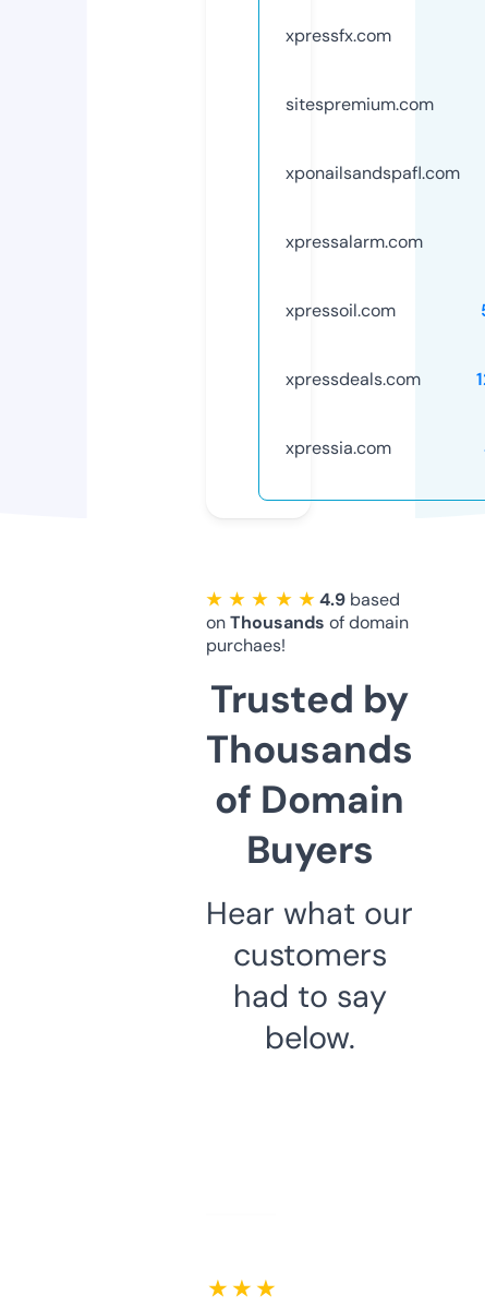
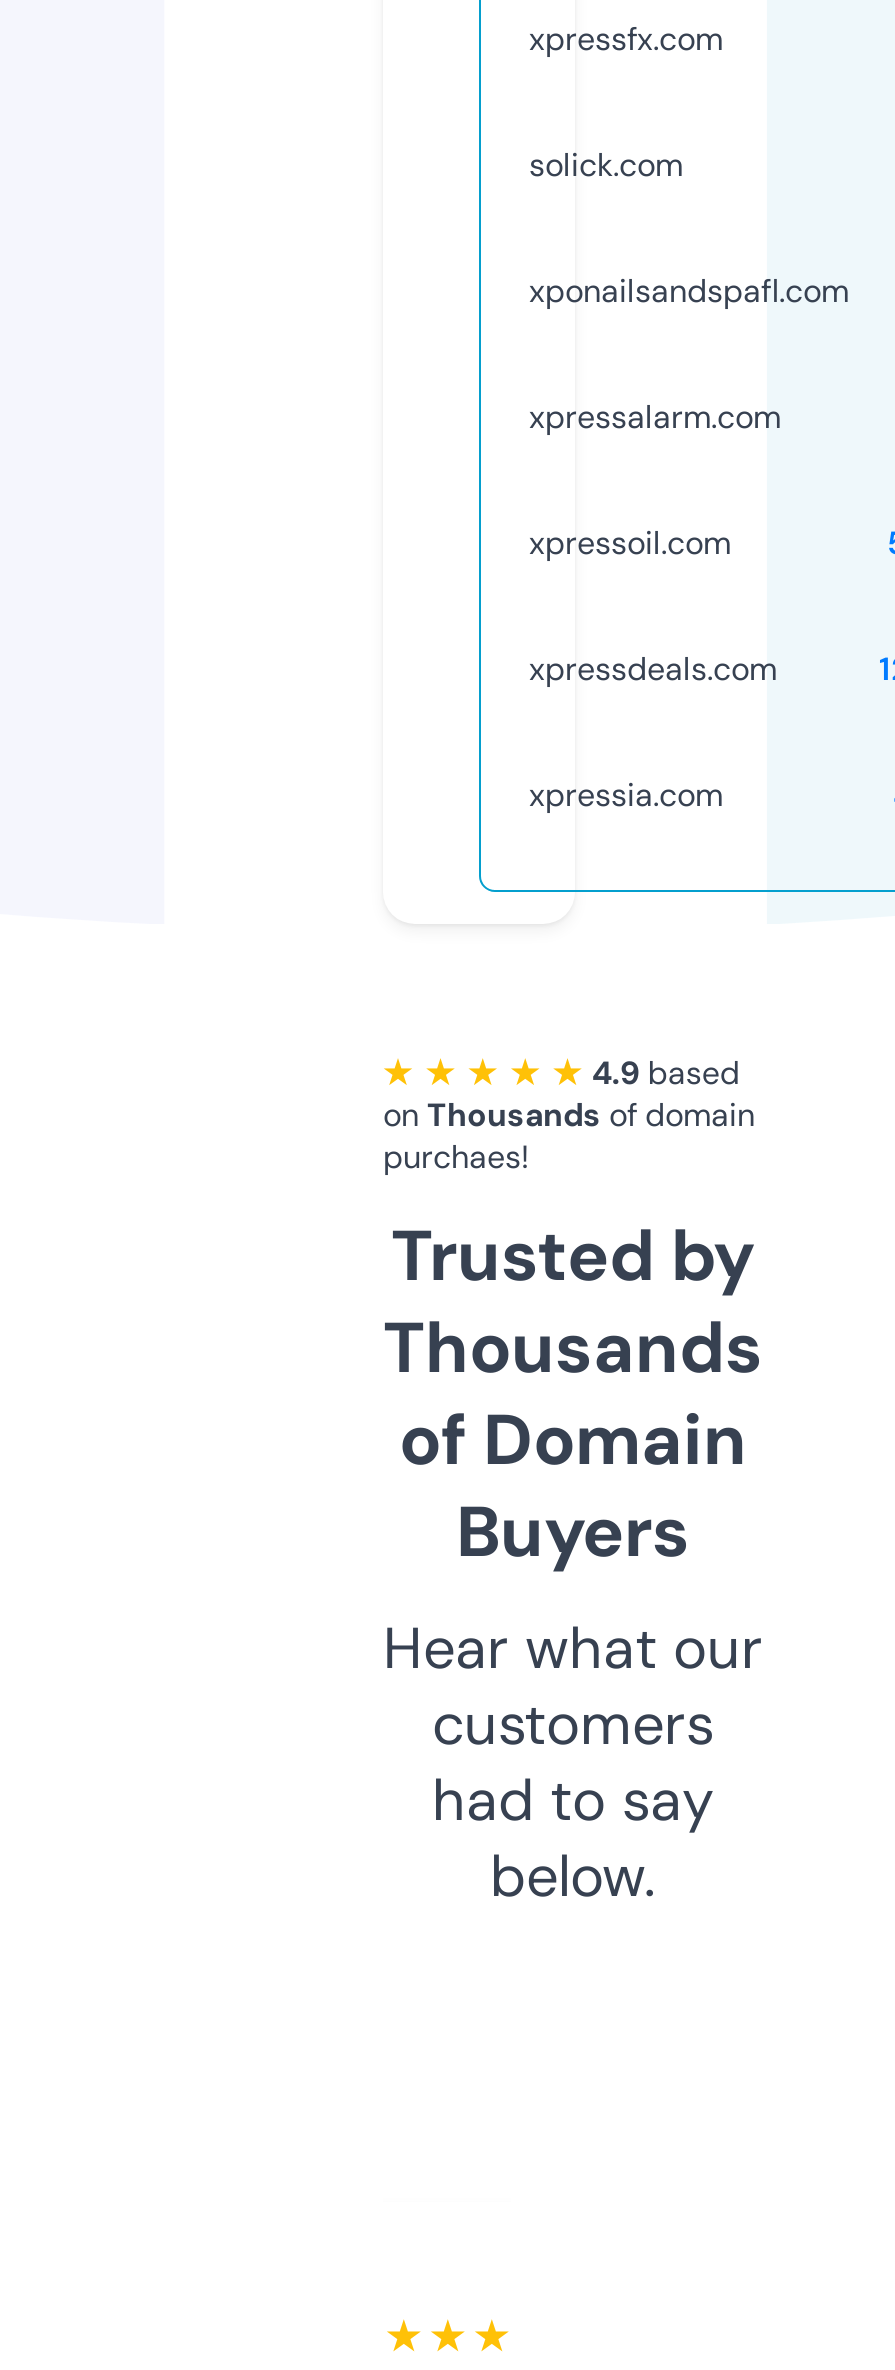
[286,93,434,115] sitespremium.com -> [529,144,683,186] solick.com

